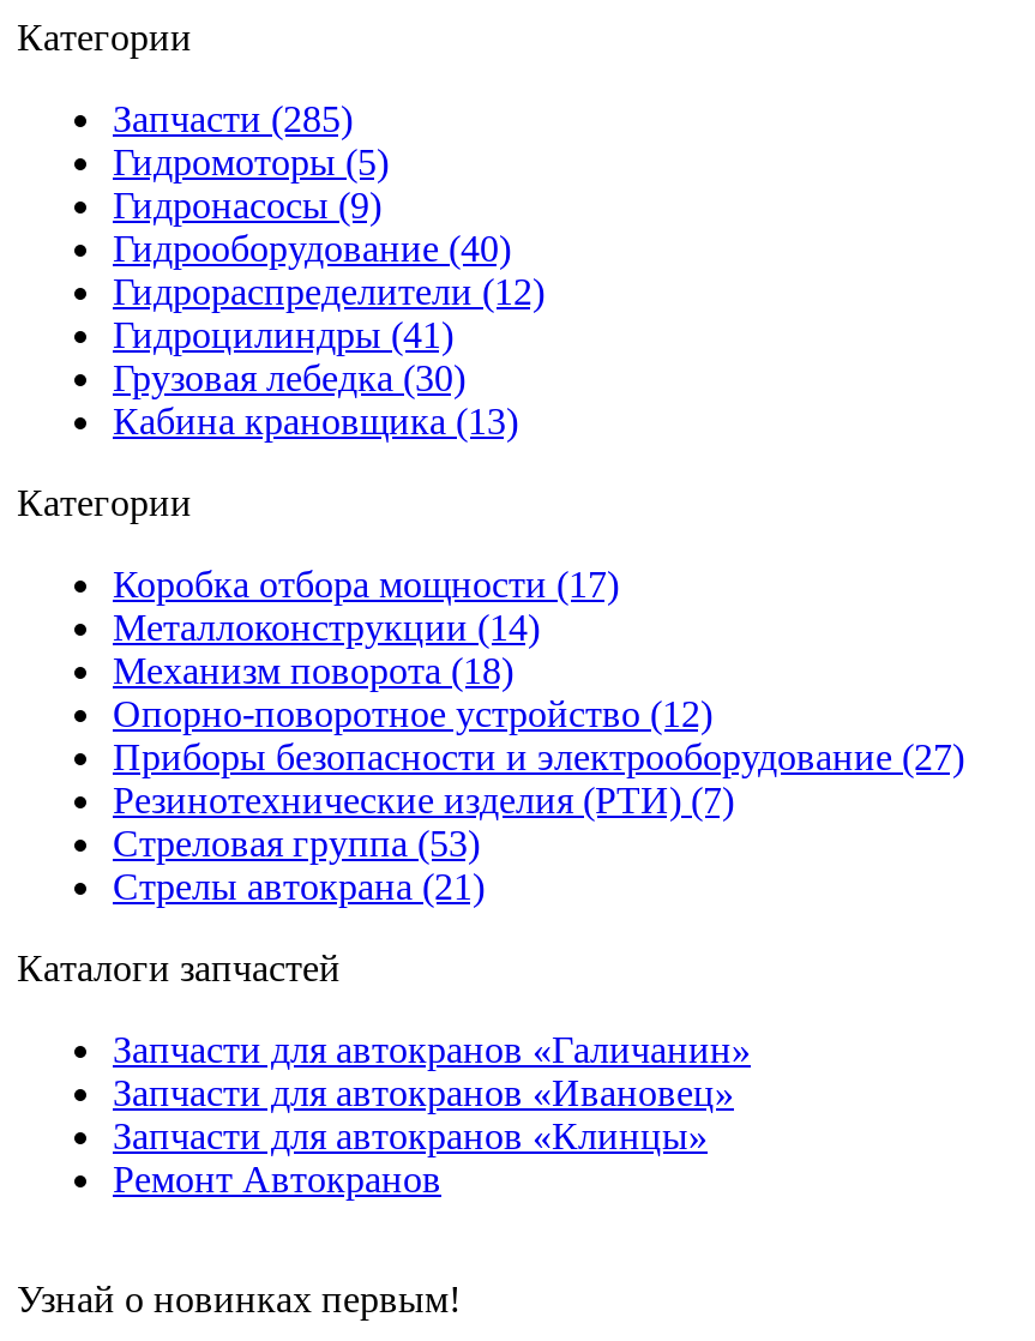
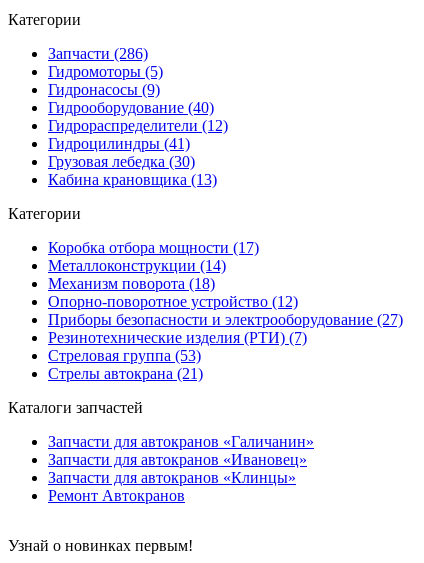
[113,98,353,139] Запчасти (285) -> [48,45,148,62] Запчасти (286)

